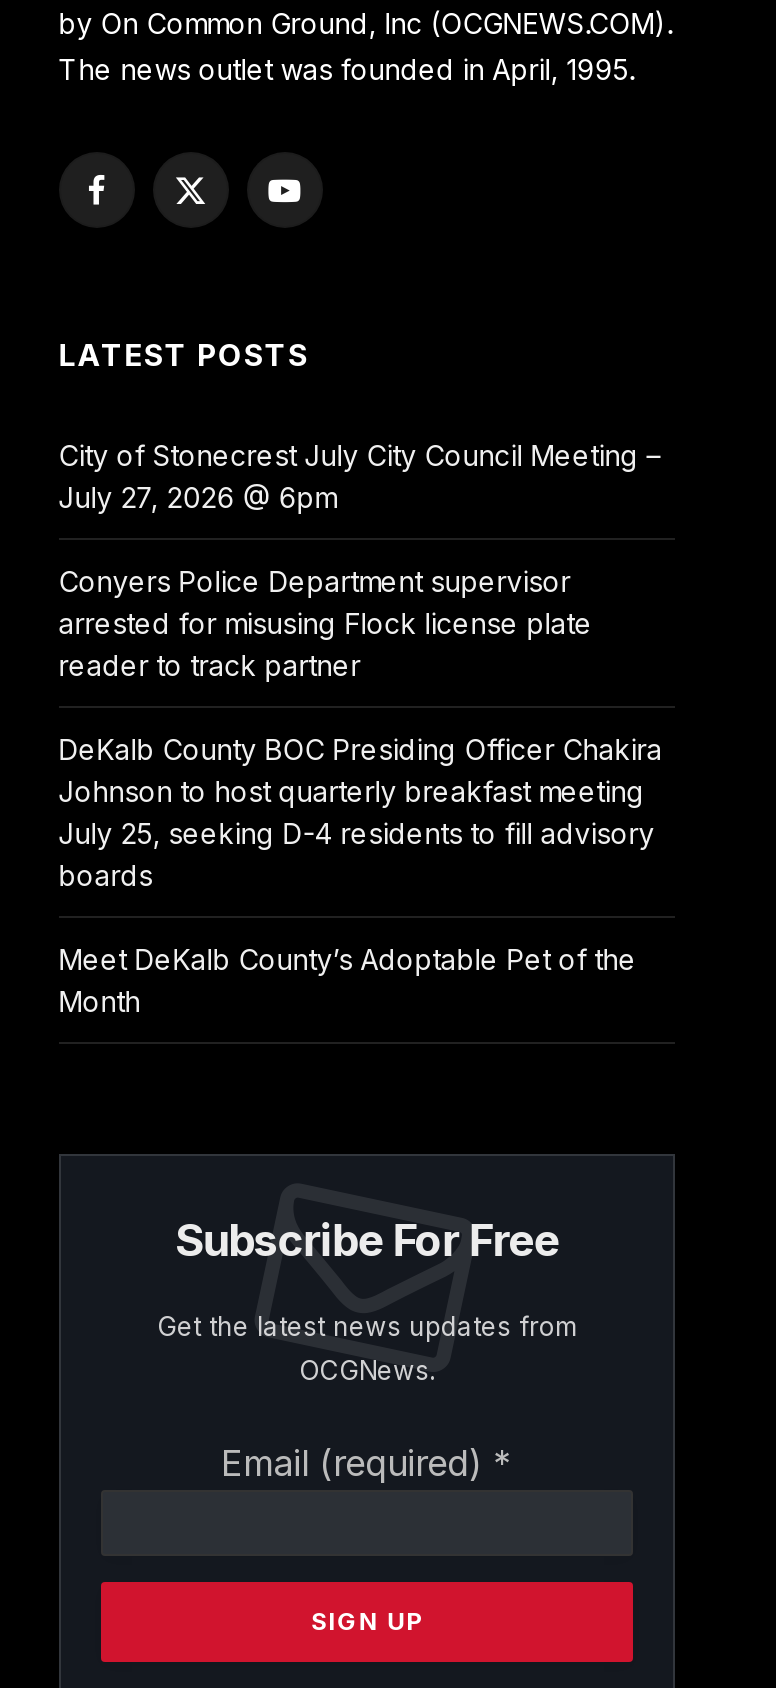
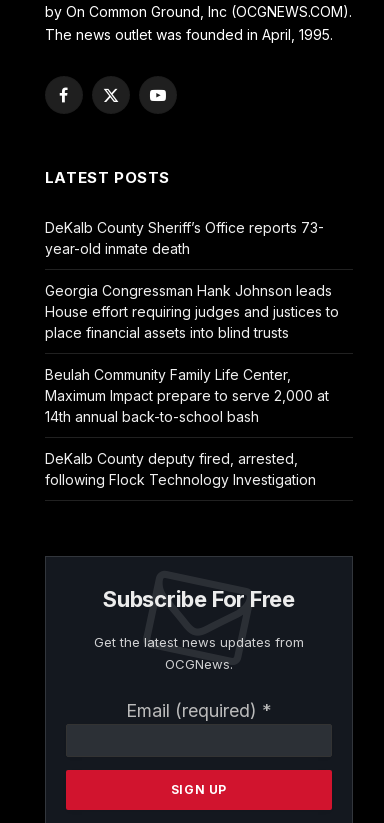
[59,439,661,515] City of Stonecrest July City Council Meeting – | July 27, 2026 @ 6pm -> [45,219,324,257] DeKalb County Sheriff’s Office reports 73- | year-old inmate death
[59,565,593,683] Conyers Police Department supervisor | arrested for misusing Flock license plate | reader to track partner -> [45,282,339,341] Georgia Congressman Hank Johnson leads | House effort requiring judges and justices to | place financial assets into blind trusts
[59,733,663,893] DeKalb County BOC Presiding Officer Chakira | Johnson to host quarterly breakfast meeting | July 25, seeking D-4 residents to fill advisory | boards -> [45,366,329,425] Beulah Community Family Life Center, | Maximum Impact prepare to serve 2,000 at | 14th annual back-to-school bash
[59,943,637,1019] Meet DeKalb County’s Adoptable Pet of the | Month -> [45,450,316,488] DeKalb County deputy fired, arrested, | following Flock Technology Investigation

